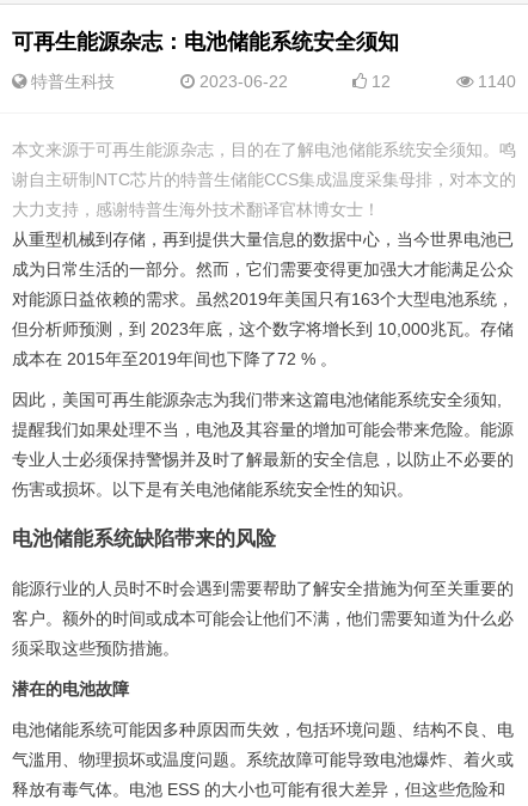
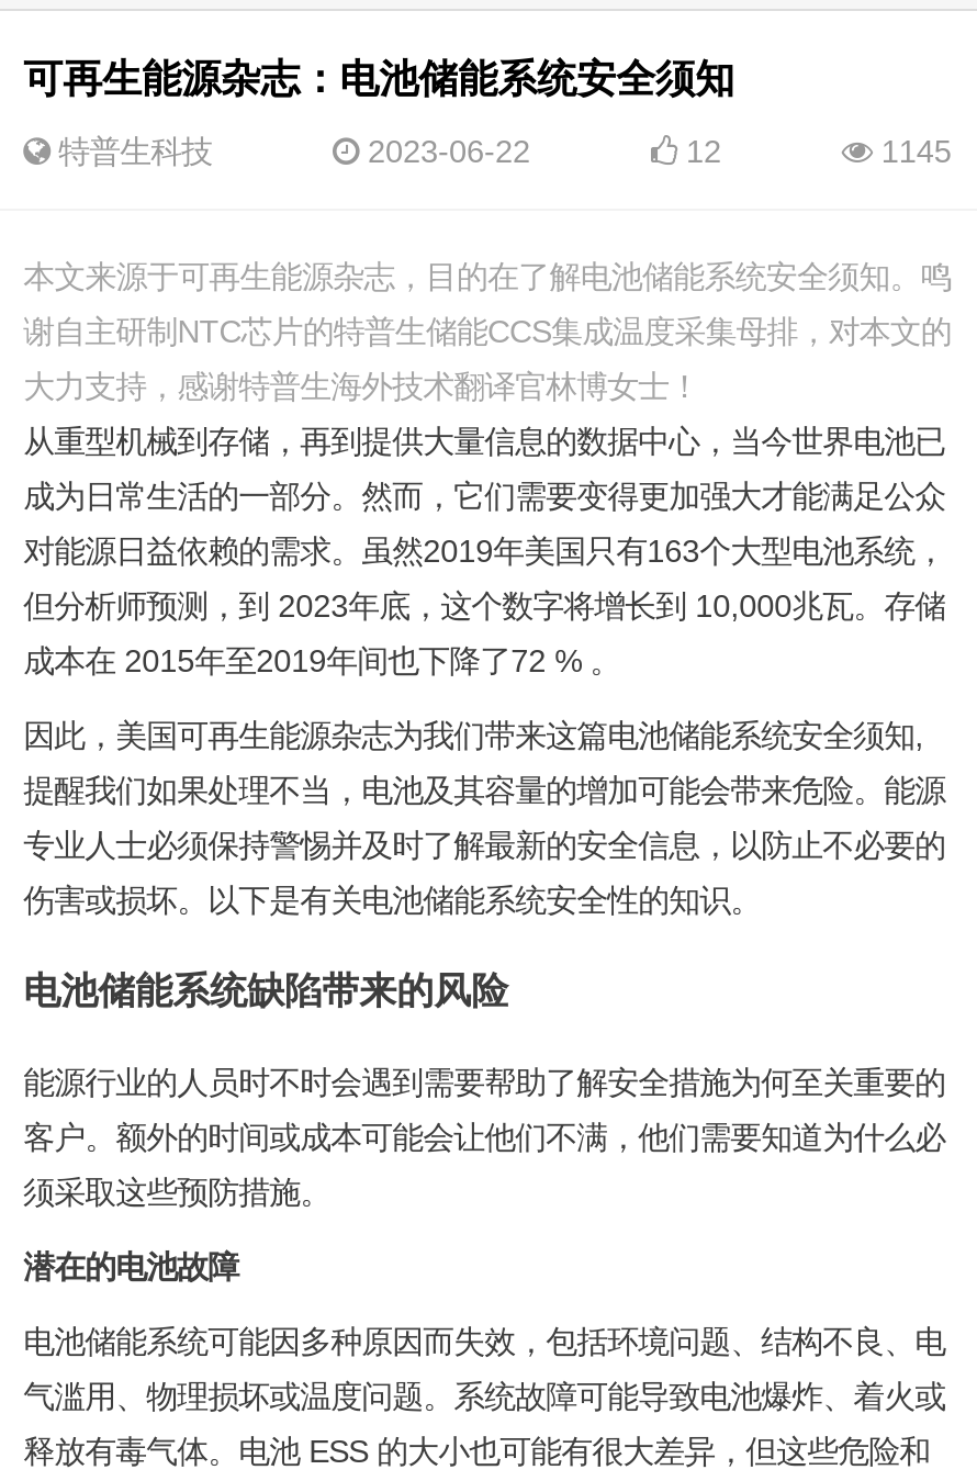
[474,72,517,91] 1140 -> [872,134,952,169] 1145

